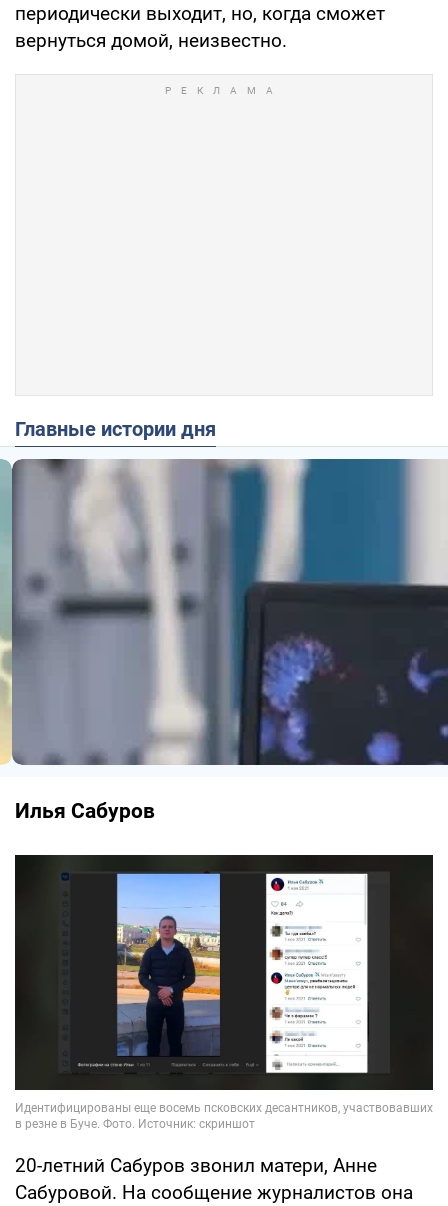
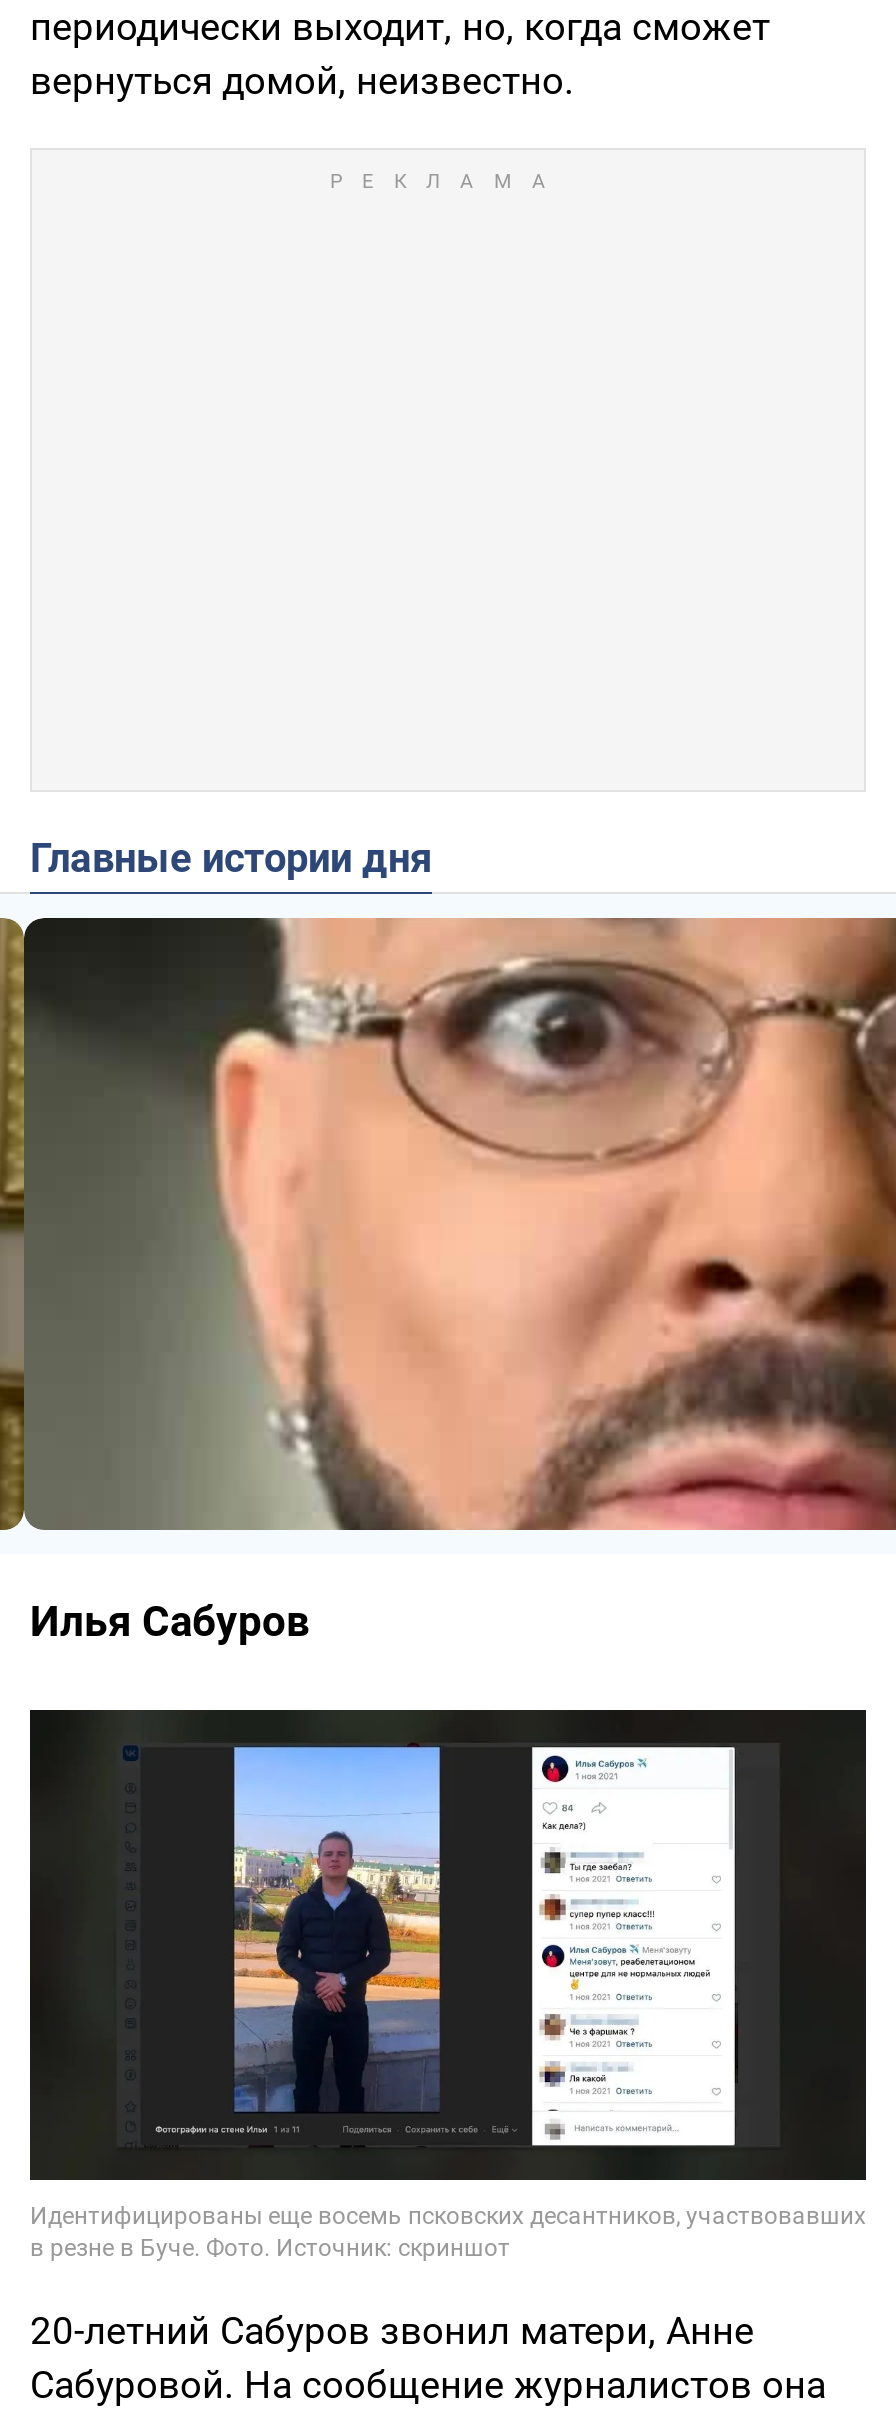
[3,458,445,766] [image] -> [6,916,890,1532] [image]

